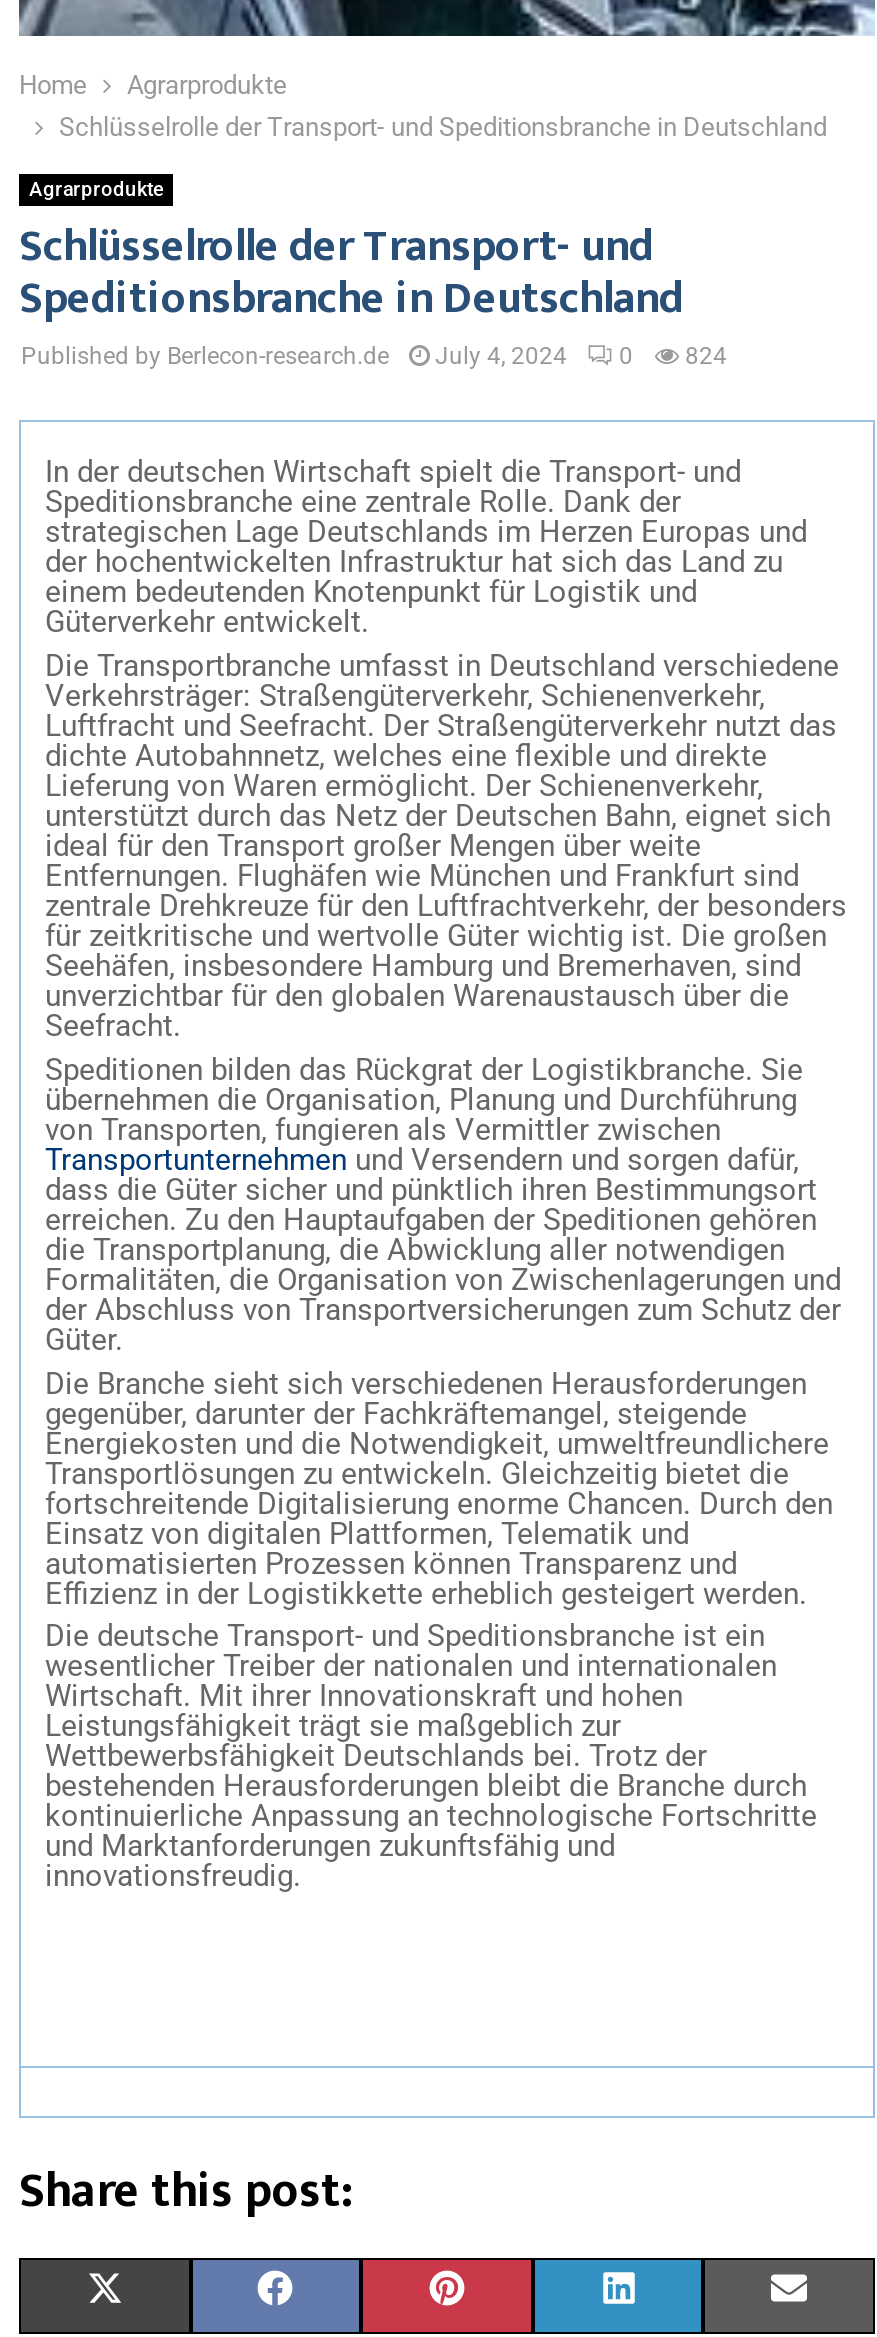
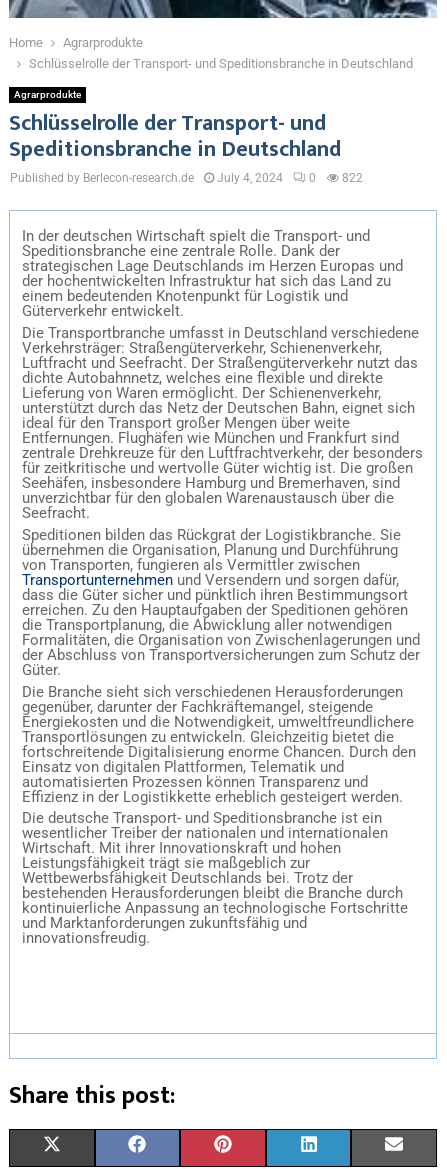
[21,342,727,370] Published by Berlecon-research.de July 4, 2024 0 824 -> [10,171,363,185] Published by Berlecon-research.de July 4, 2024 0 822

